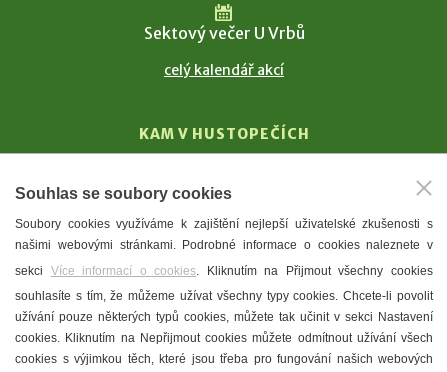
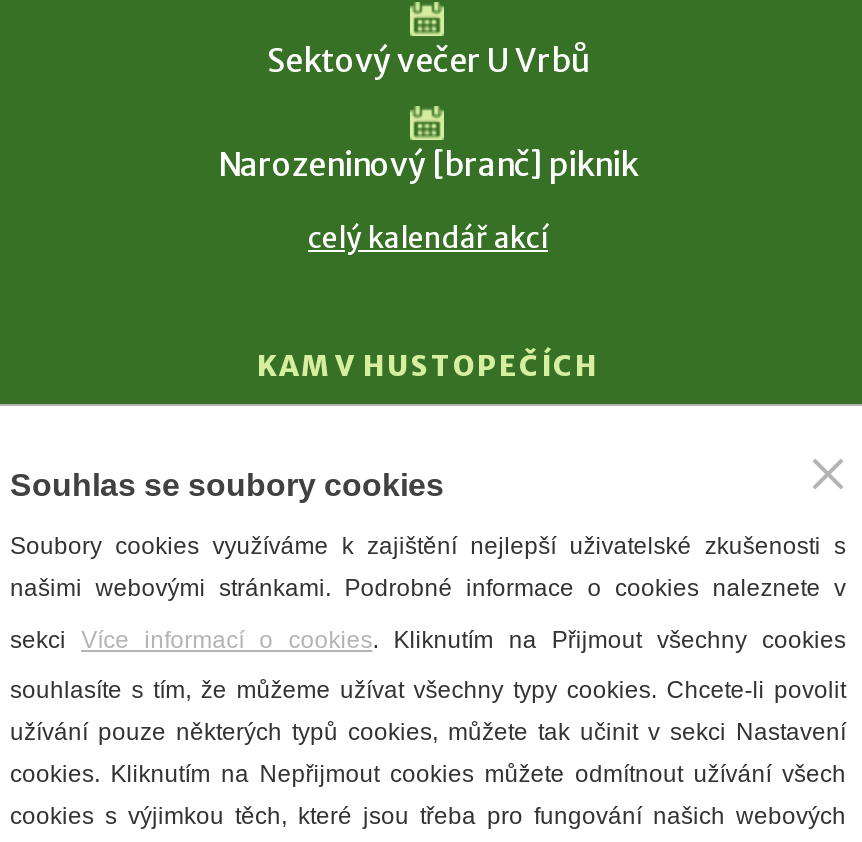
none -> [218,144,638,184] Narozeninový [branč] piknik

